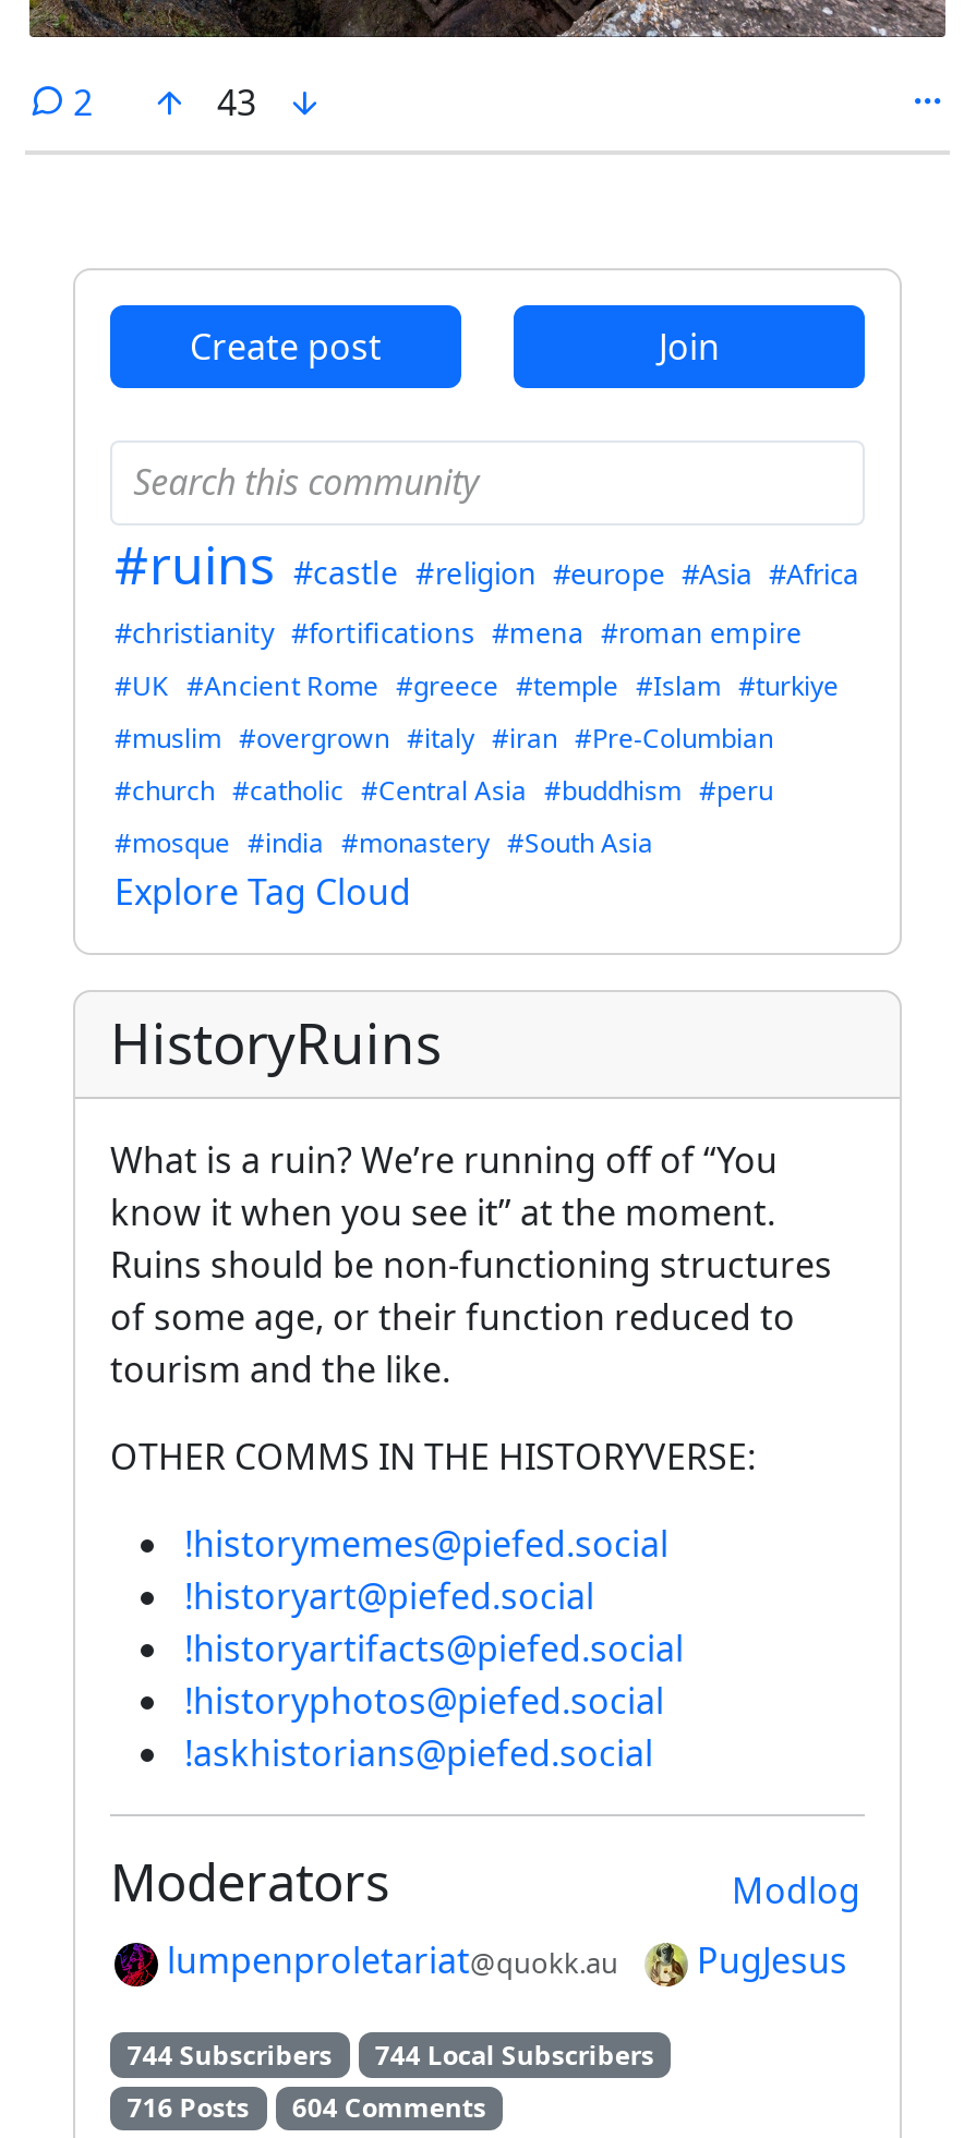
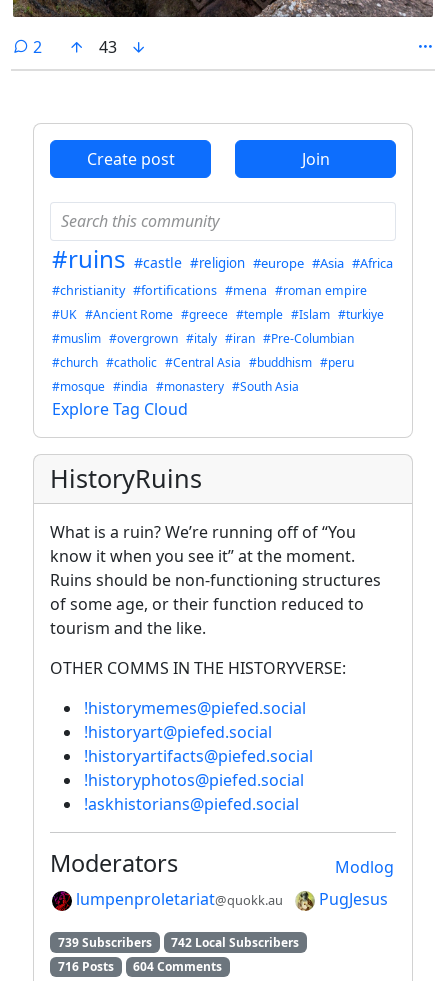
[127,2036,332,2073] 744 Subscribers -> [58,934,152,951] 739 Subscribers
[375,2036,654,2073] 744 Local Subscribers -> [171,934,299,951] 742 Local Subscribers

